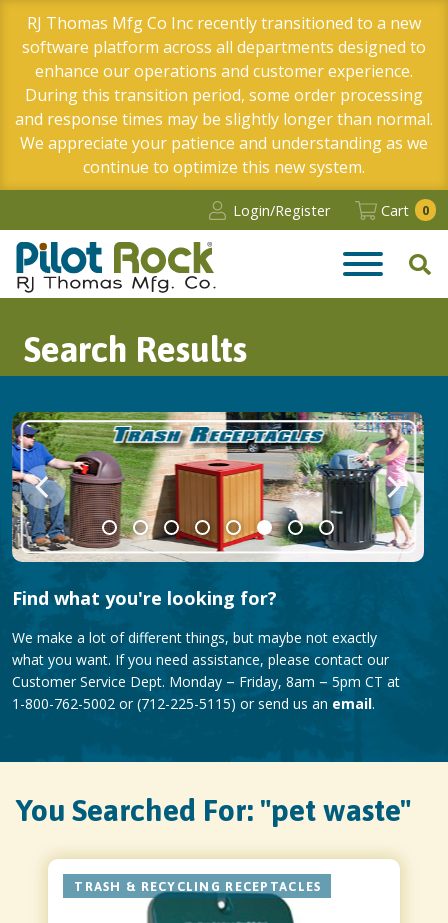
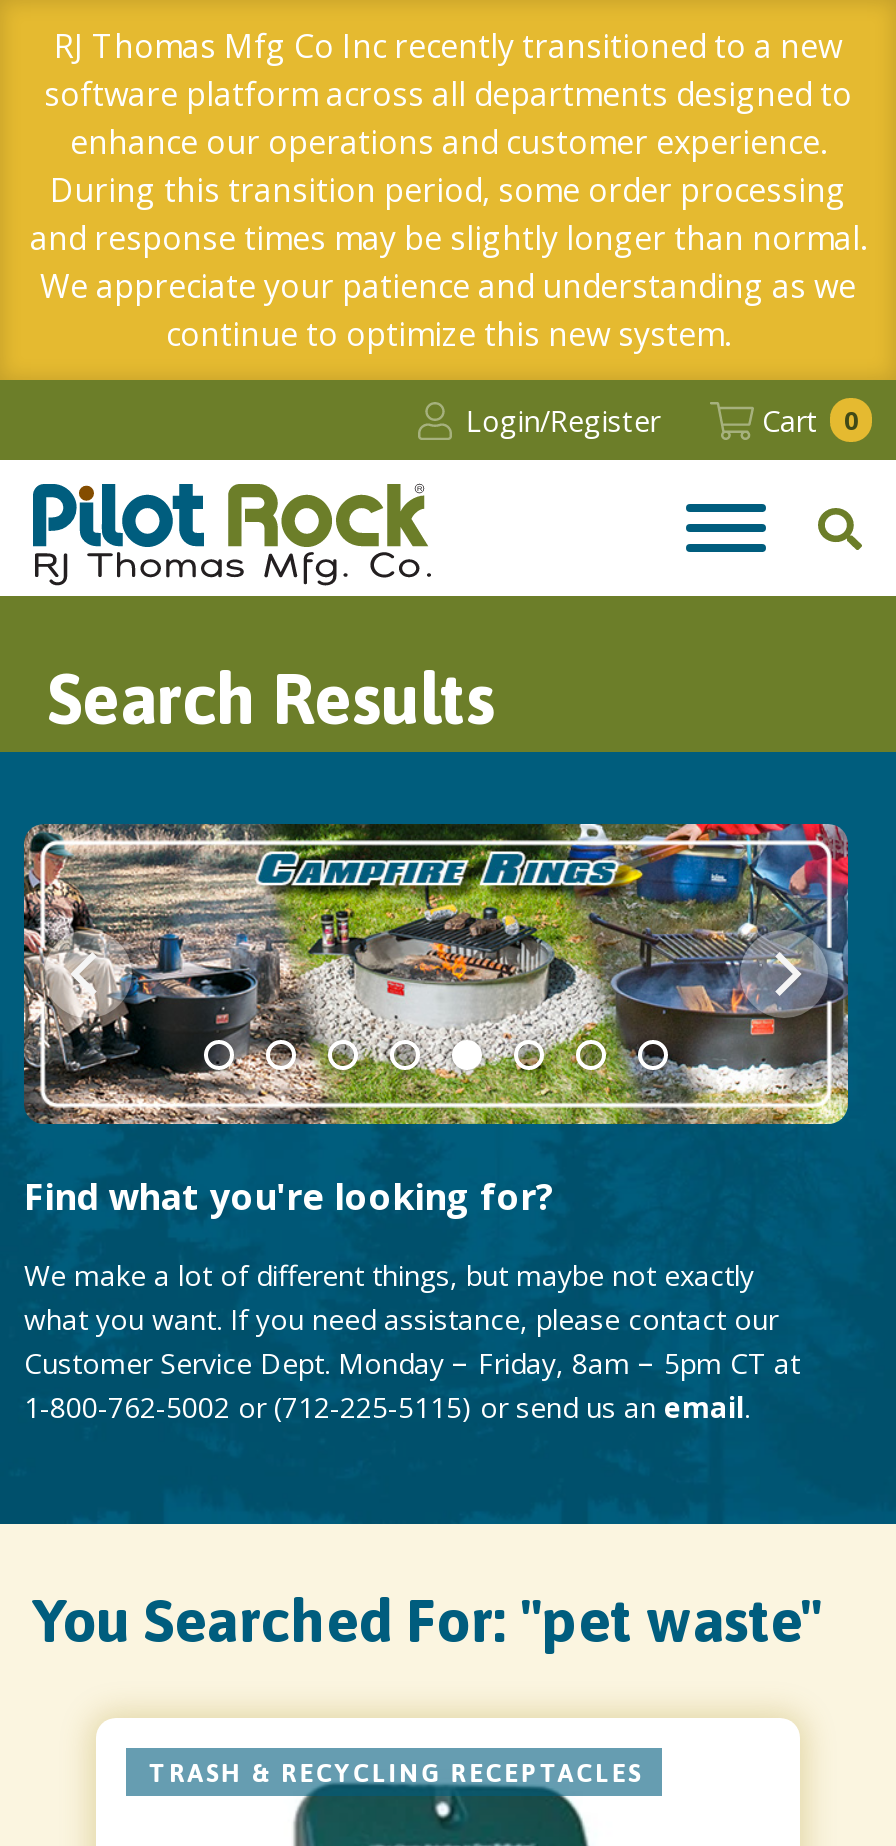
[11,411,425,563] [image] -> [22,822,850,1126] [image]

